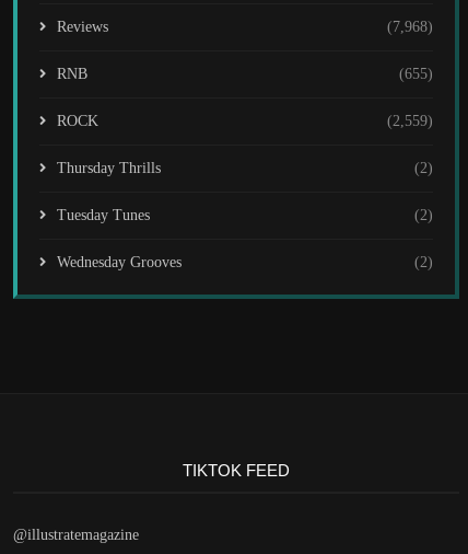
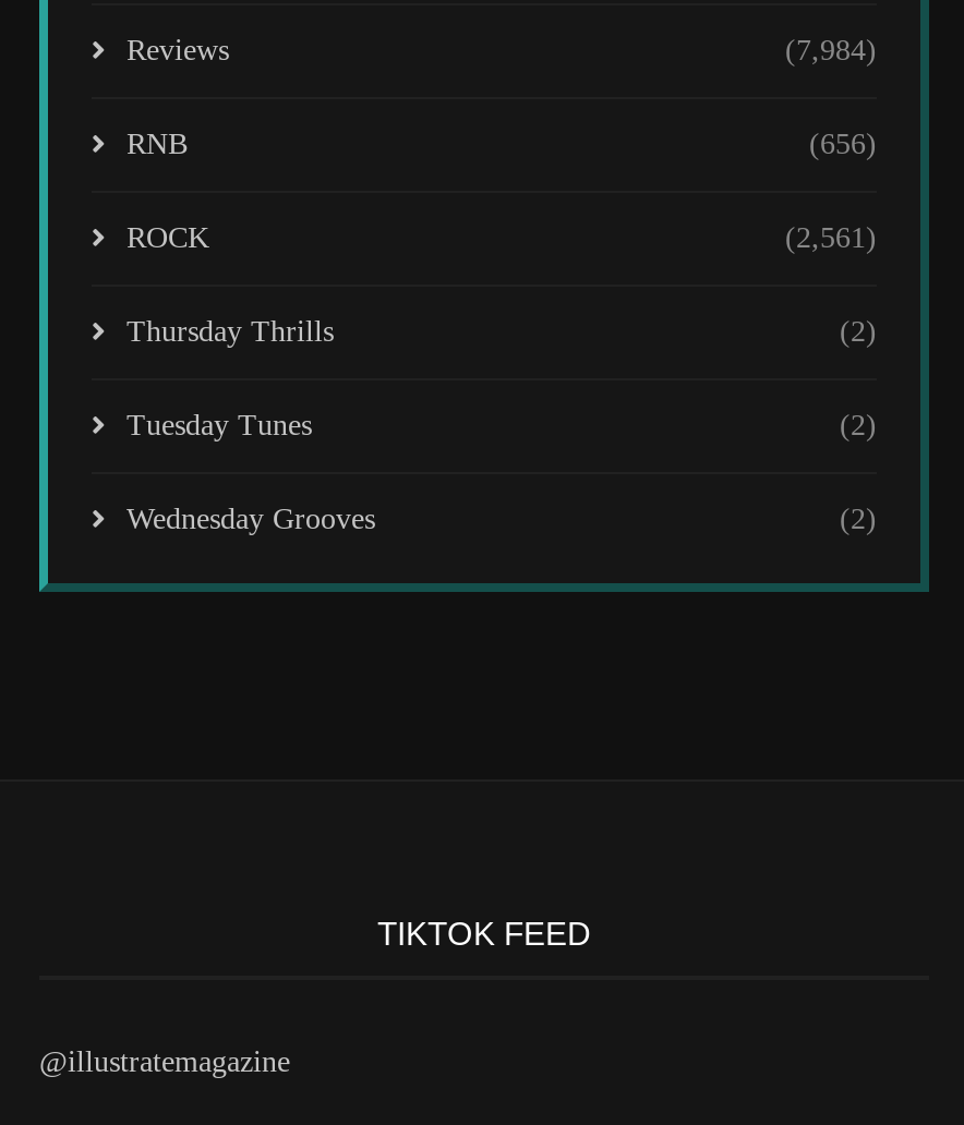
[387,19,433,35] (7,968) -> [785,33,877,66] (7,984)
[399,66,433,82] (655) -> [809,127,877,160] (656)
[387,113,433,130] (2,559) -> [785,221,877,254] (2,561)

